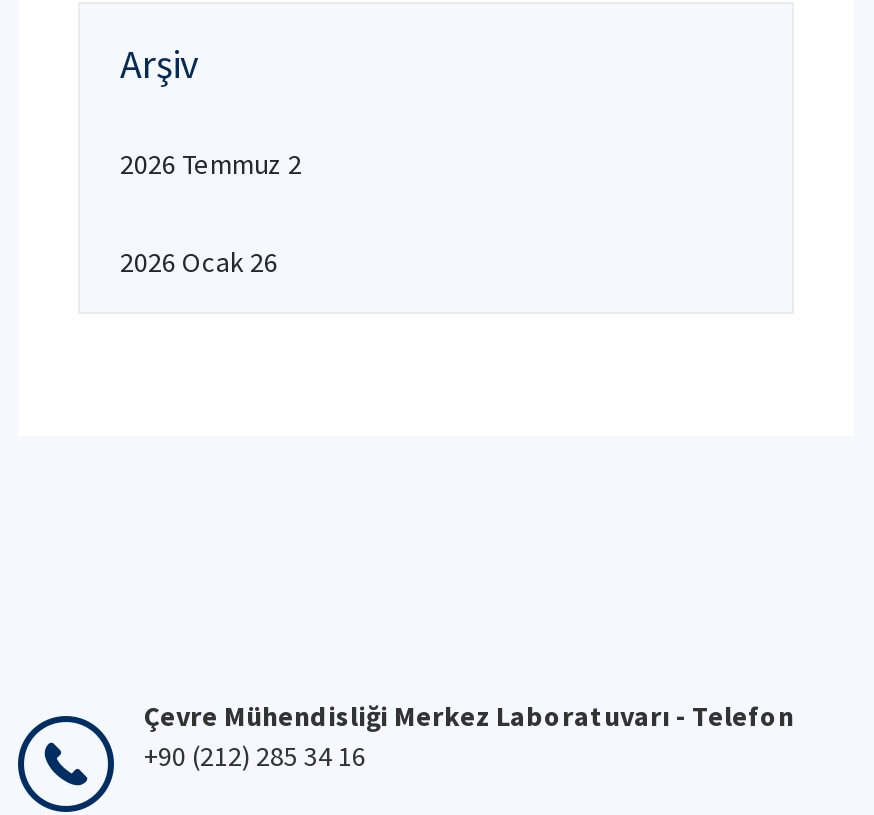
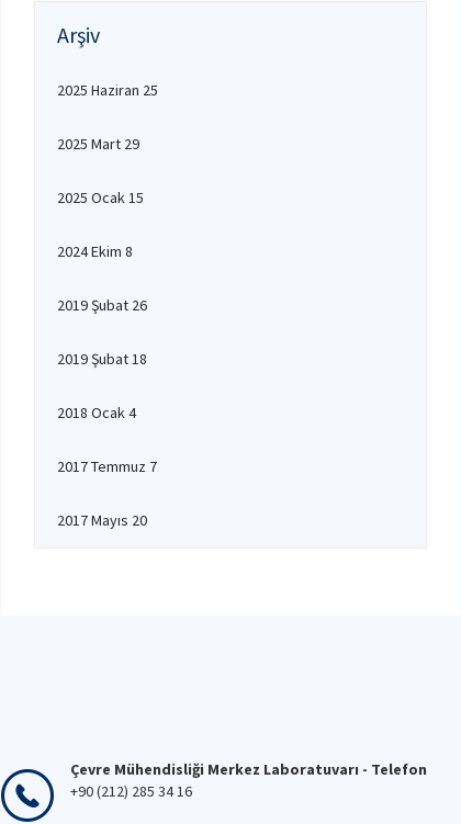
[120,146,302,280] 2026 Temmuz 2 | 2026 Ocak 26 -> [57,80,158,530] 2025 Haziran 25 | 2025 Mart 29 | 2025 Ocak 15 | 2024 Ekim 8 | 2019 Şubat 26 | 2019 Şubat 18 | 2018 Ocak 4 | 2017 Temmuz 7 | 2017 Mayıs 20

